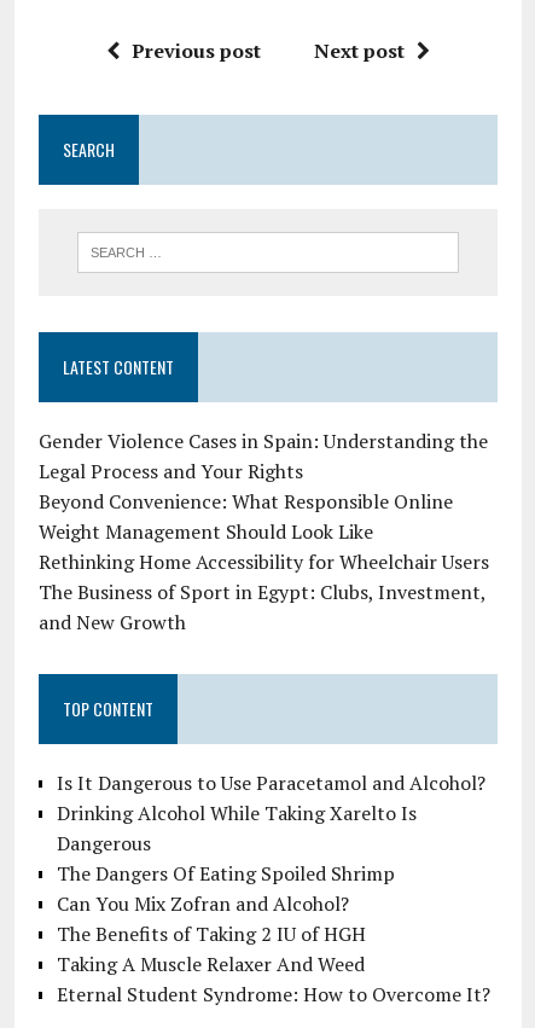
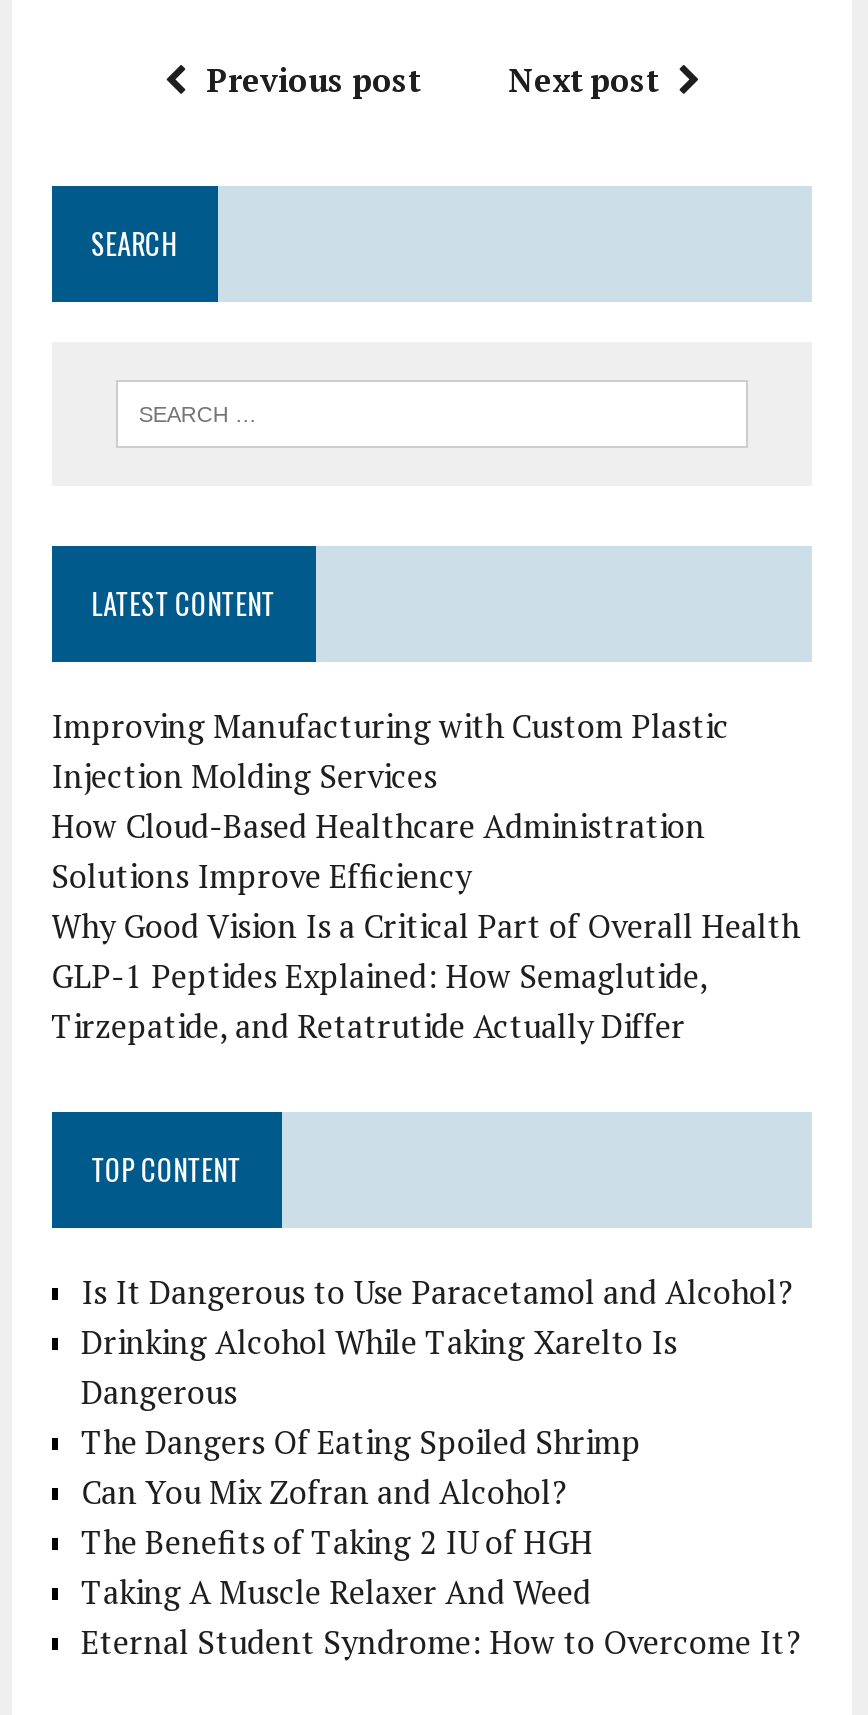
[38,428,489,636] Gender Violence Cases in Spain: Understanding the | Legal Process and Your Rights | Beyond Convenience: What Responsible Online | Weight Management Should Look Like | Rethinking Home Accessibility for Wheelchair Users | The Business of Sport in Egypt: Clubs, Investment, | and New Growth -> [51,704,799,1048] Improving Manufacturing with Custom Plastic | Injection Molding Services | How Cloud-Based Healthcare Administration | Solutions Improve Efficiency | Why Good Vision Is a Critical Part of Overall Health | GLP-1 Peptides Explained: How Semaglutide, | Tirzepatide, and Retatrutide Actually Differ

